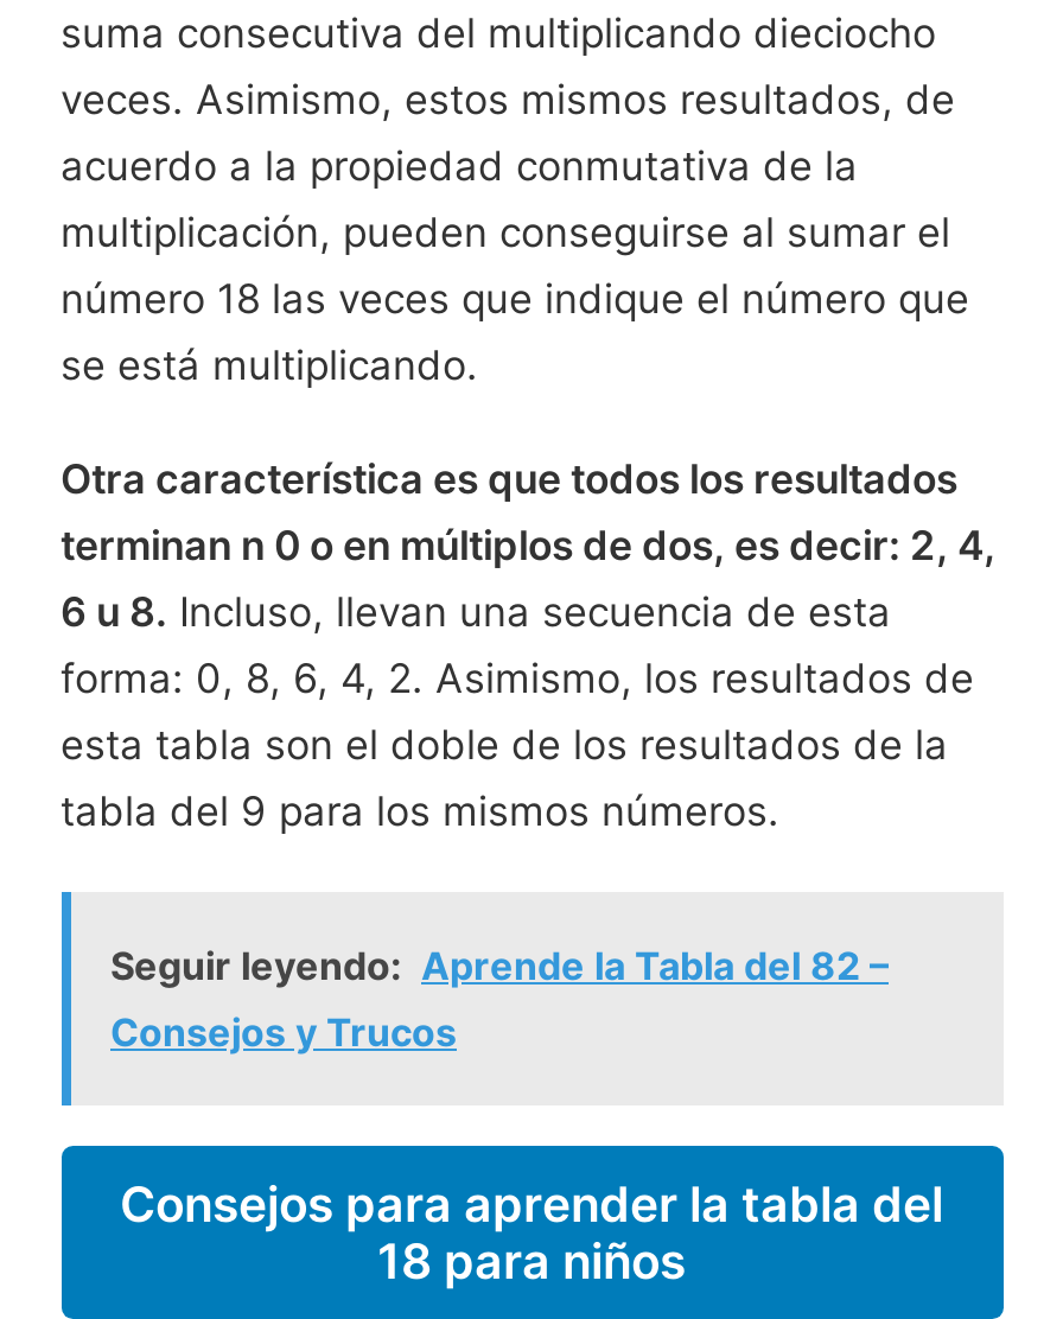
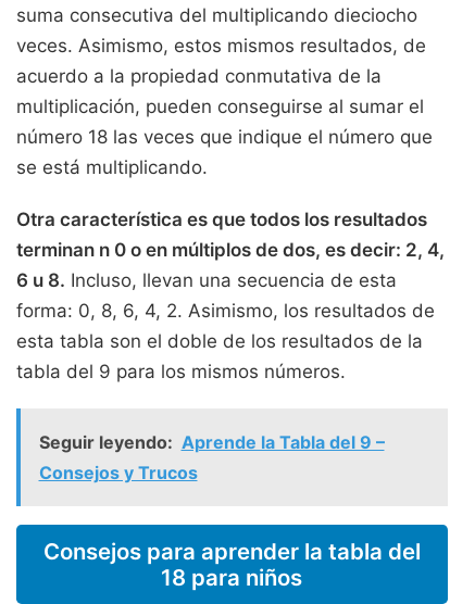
[110,943,889,990] Seguir leyendo: Aprende la Tabla del 82 – -> [39,432,384,453] Seguir leyendo: Aprende la Tabla del 9 –

